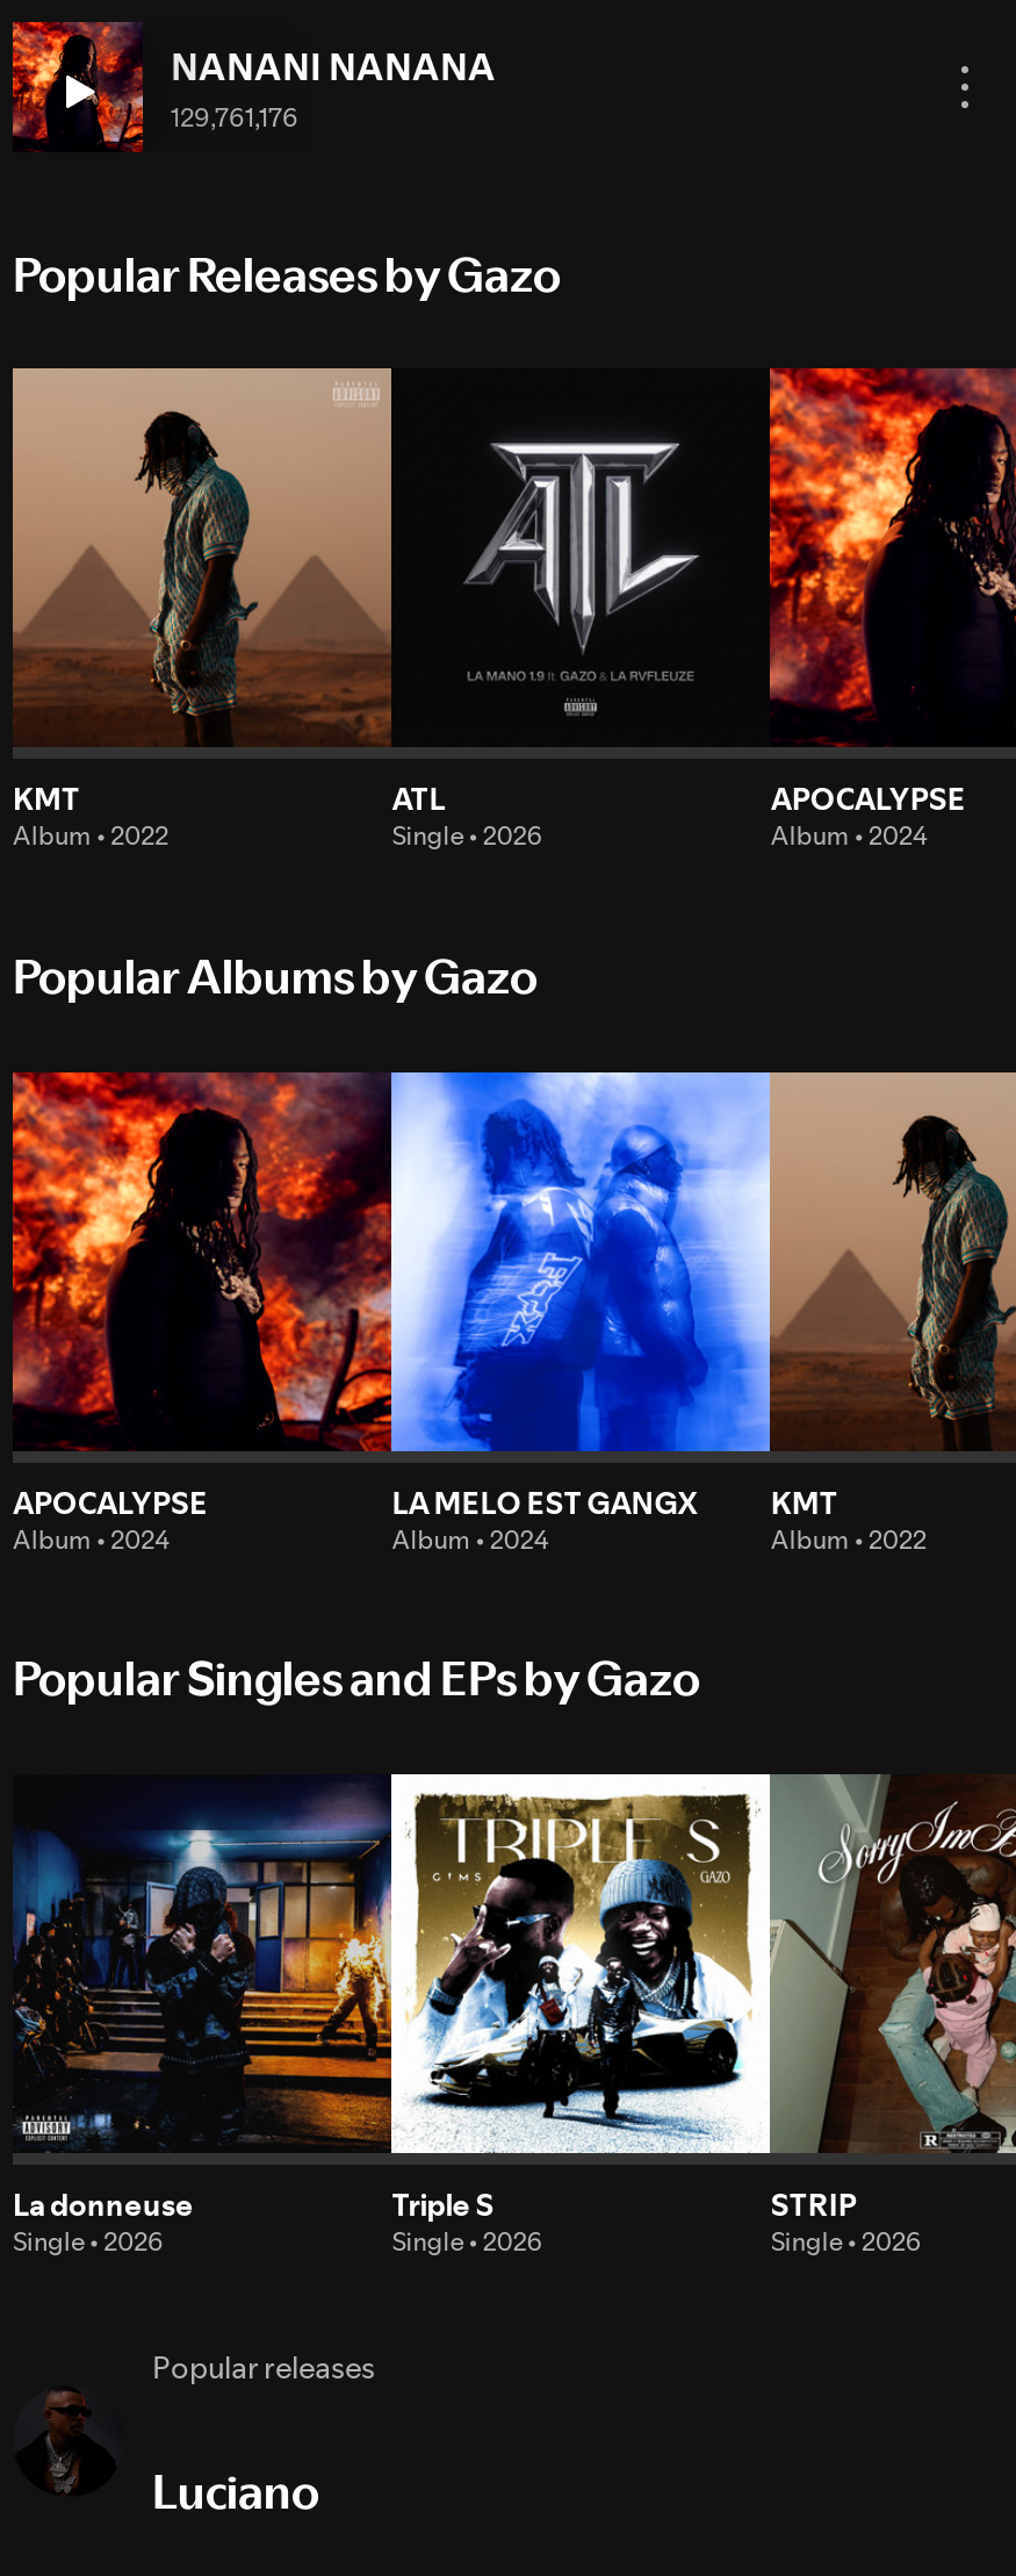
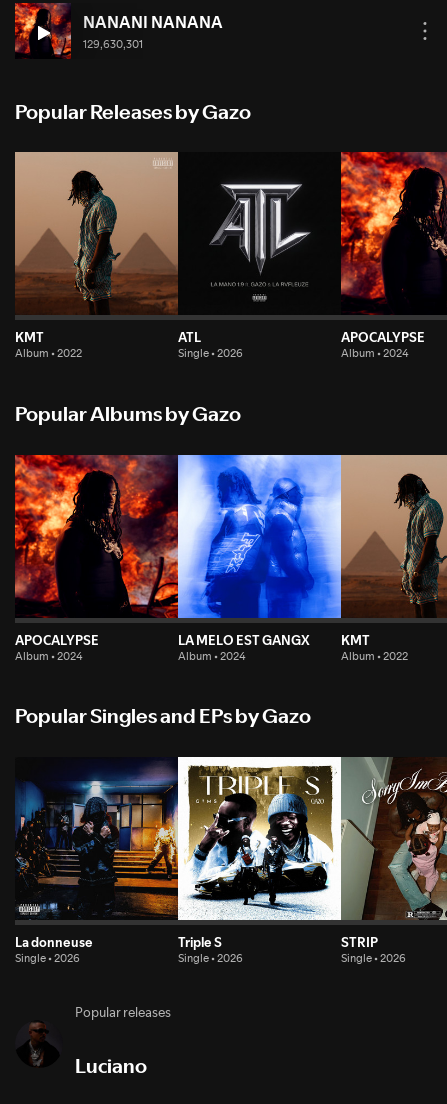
[171,100,298,135] 129,761,176 -> [83,36,143,51] 129,630,301

